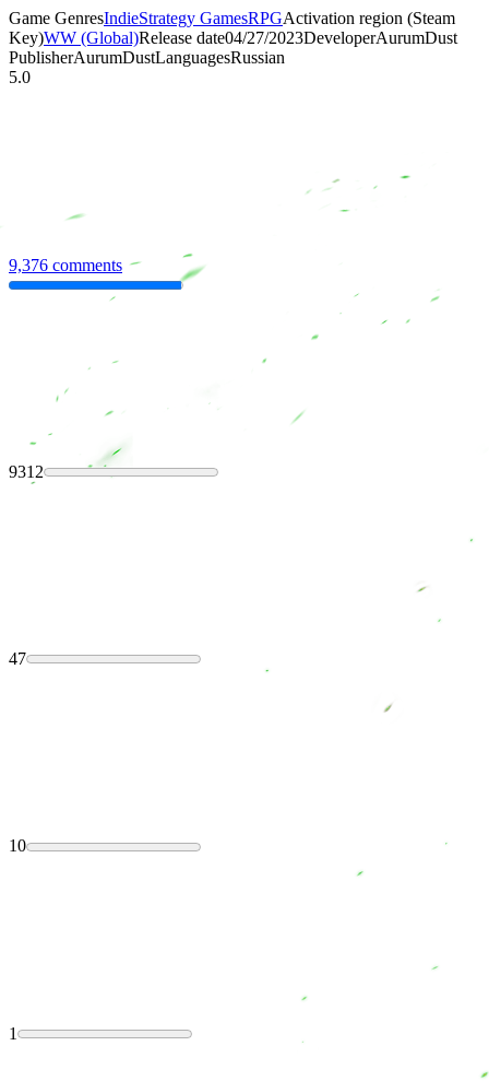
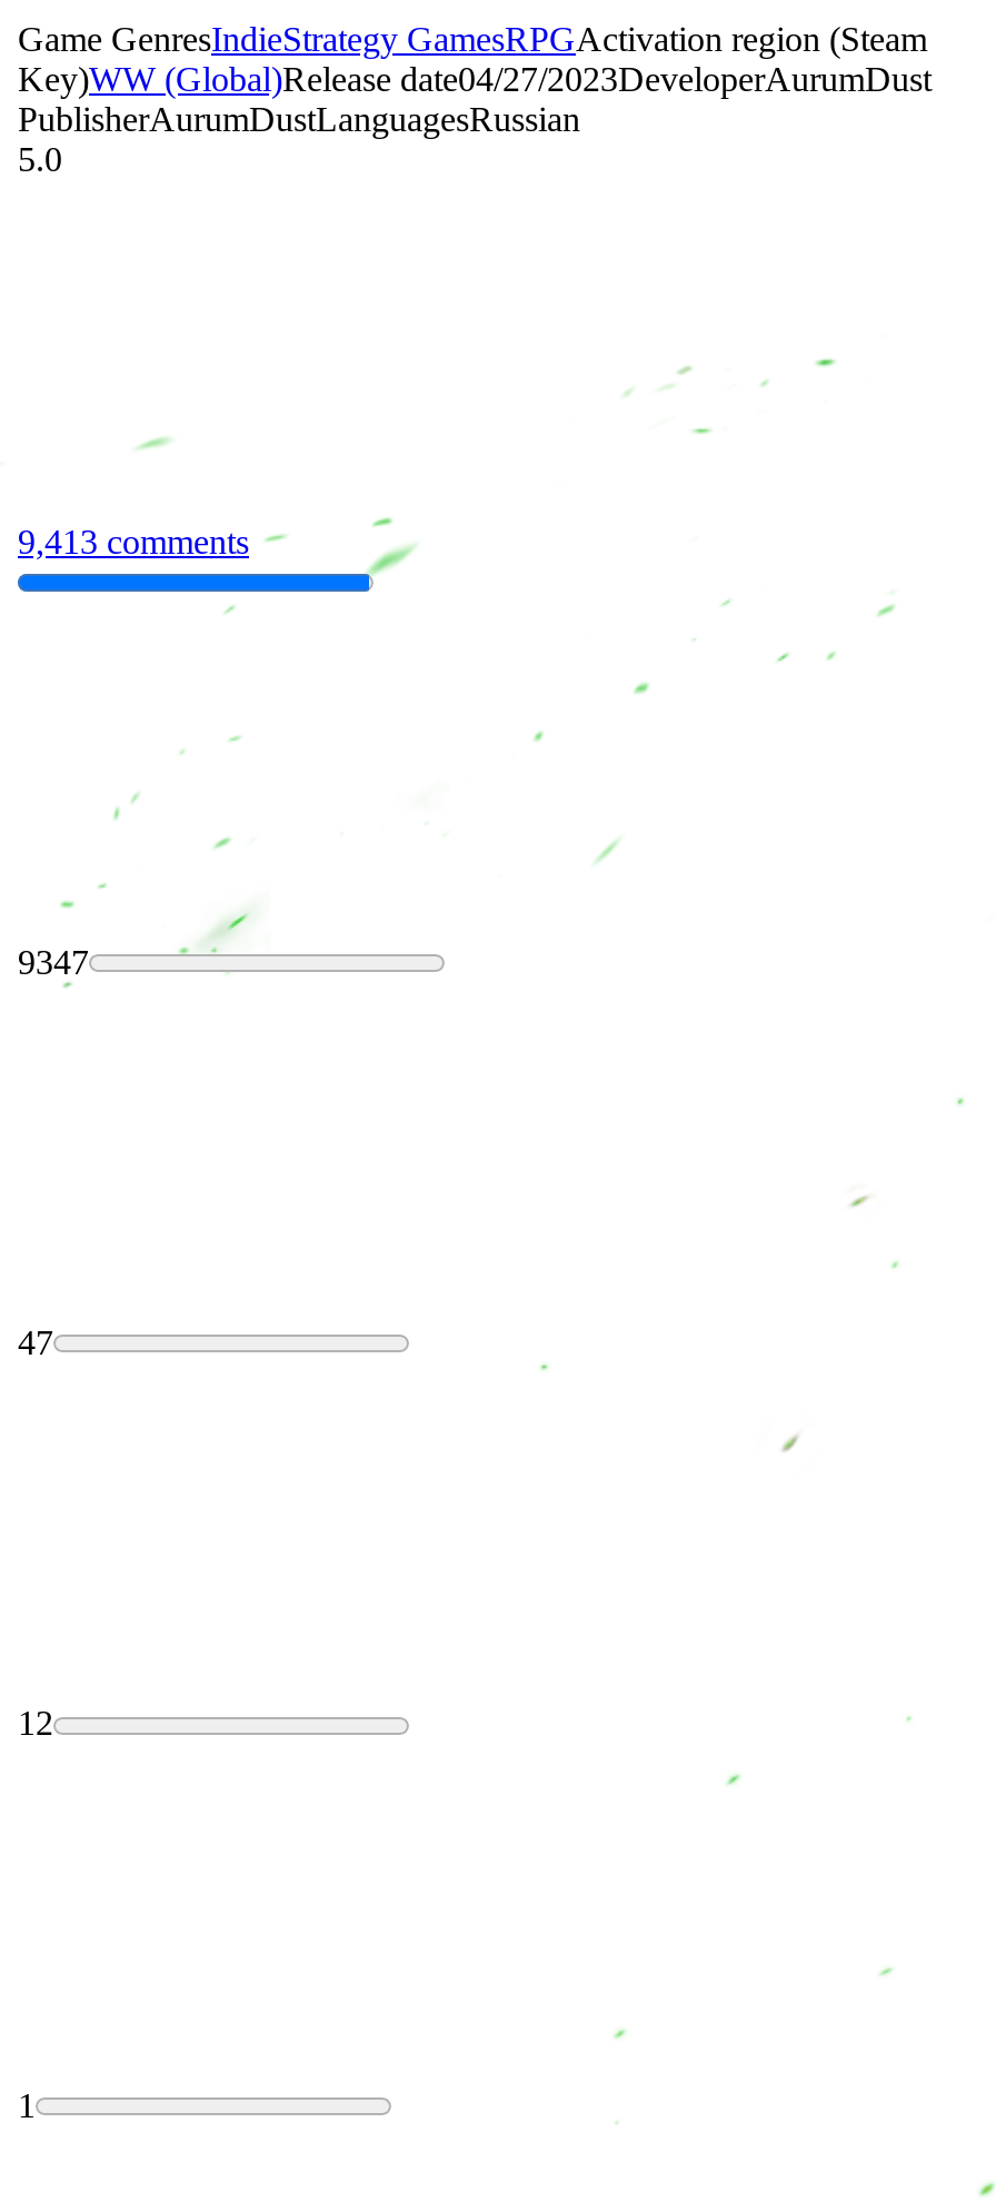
[9,255,122,274] 9,376 comments -> [18,522,249,560] 9,413 comments
[9,462,44,481] 9312 -> [18,943,89,981] 9347
[9,837,26,855] 10 -> [18,1705,53,1743] 12

